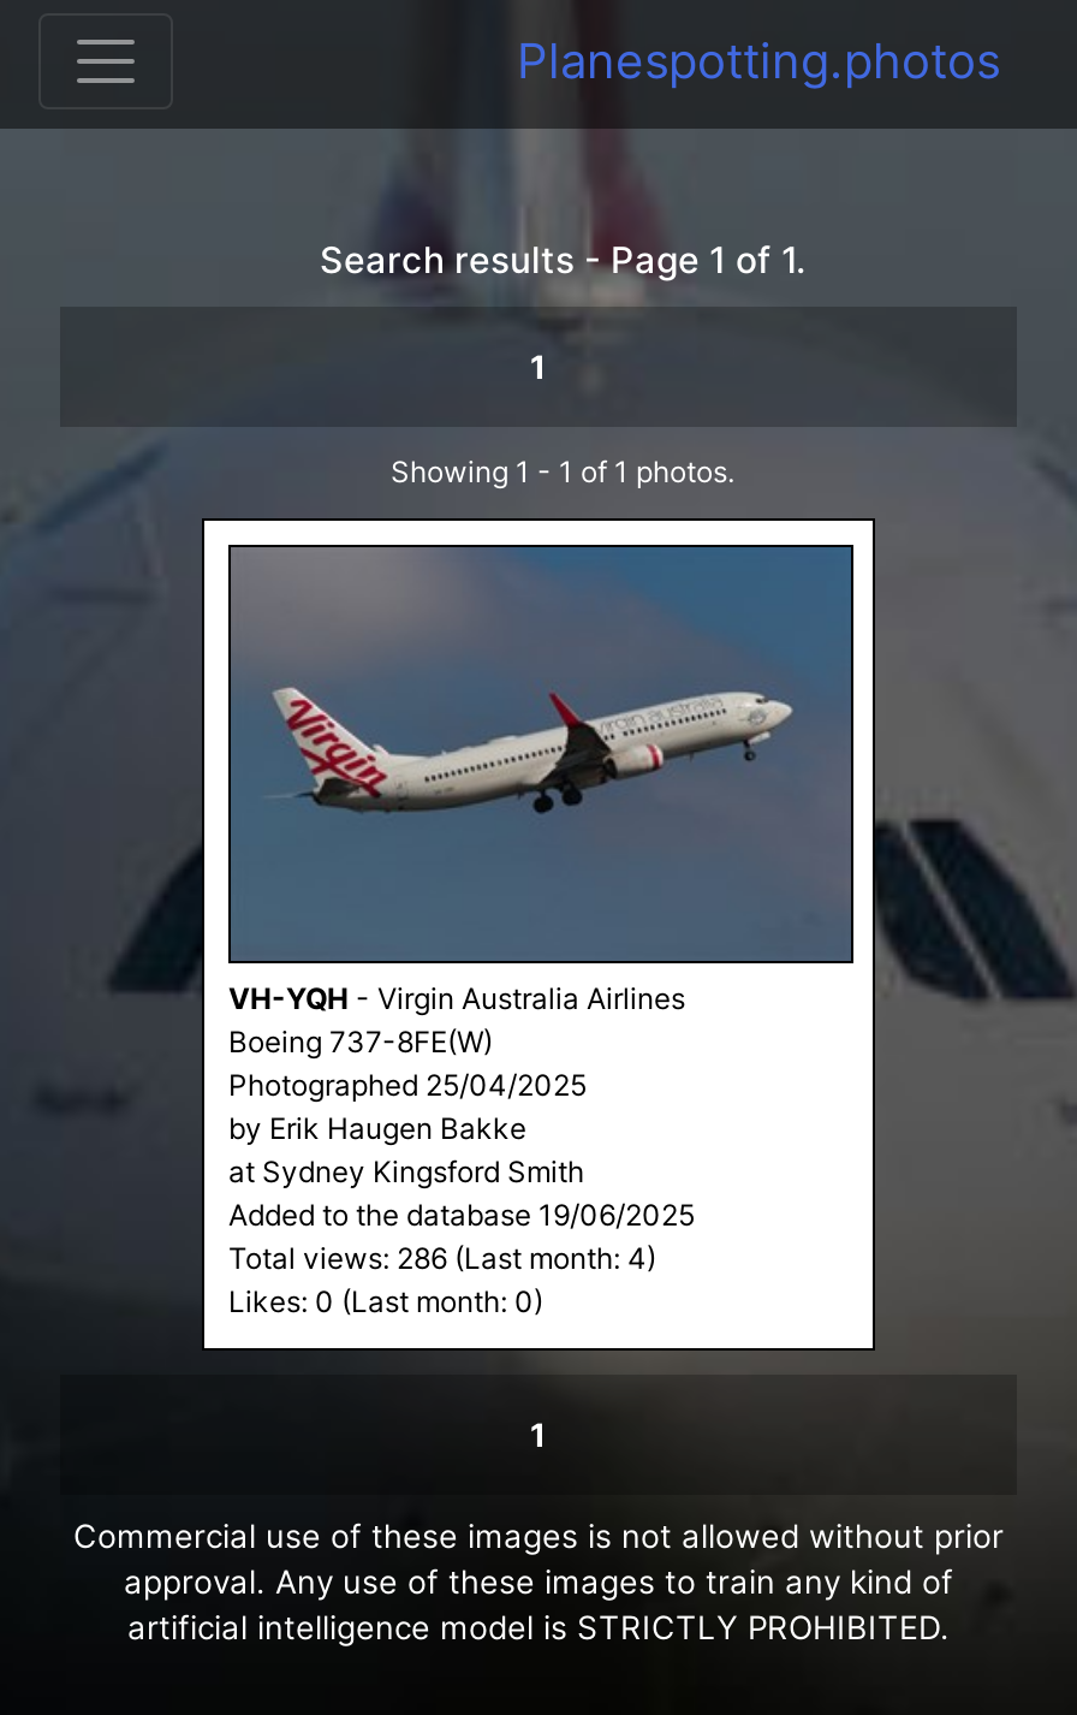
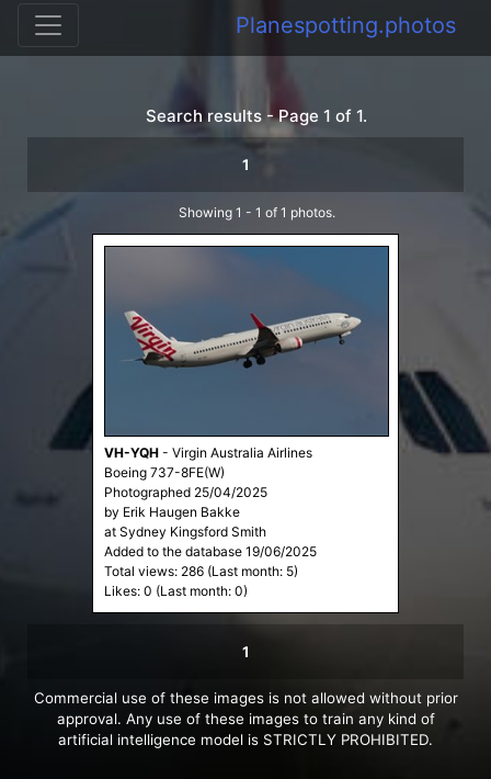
[228,1240,656,1276] Total views: 286 (Last month: 4) -> [104,563,298,579] Total views: 286 (Last month: 5)

